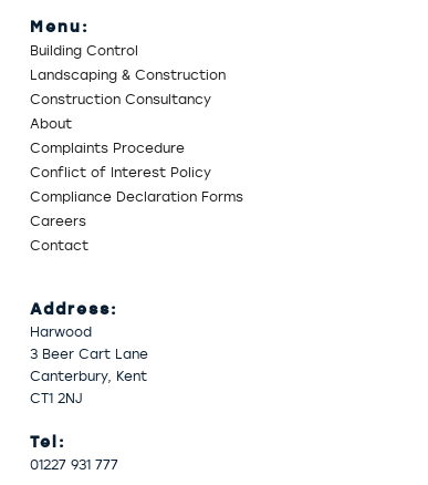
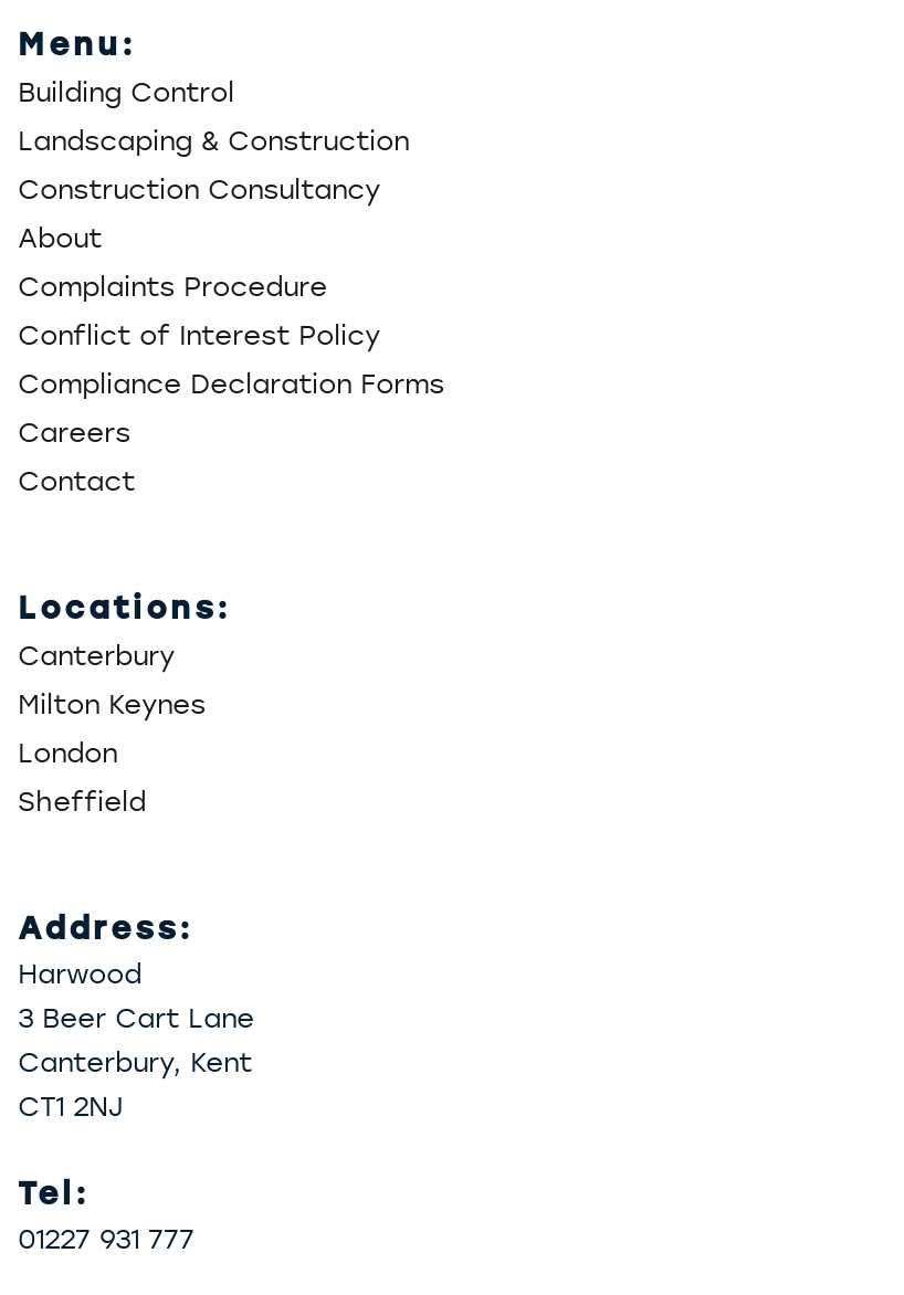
none -> [18,594,233,817] Locations: | Canterbury | Milton Keynes | London | Sheffield

